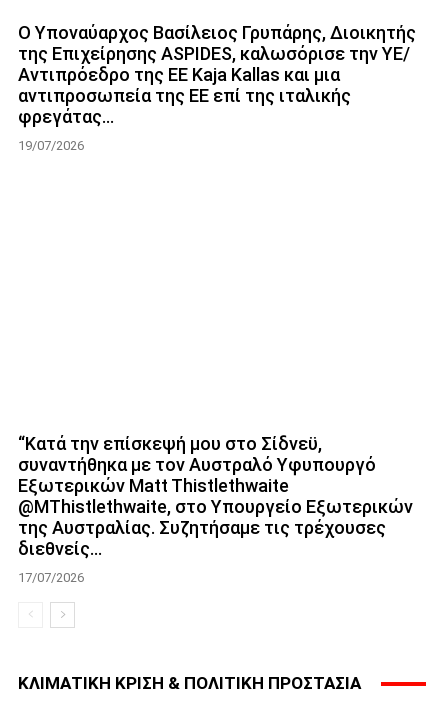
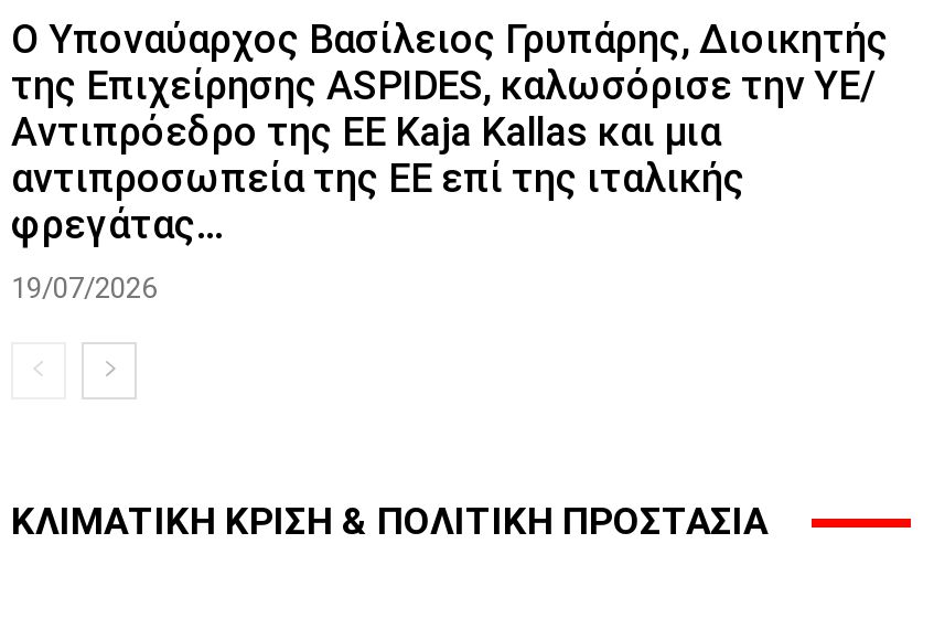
[18,433,413,585] “Κατά την επίσκεψή μου στο Σίδνεϋ, | συναντήθηκα με τον Αυστραλό Υφυπουργό | Εξωτερικών Matt Thistlethwaite | @MThistlethwaite, στο Υπουργείο Εξωτερικών | της Αυστραλίας. Συζητήσαμε τις τρέχουσες | διεθνείς... | 17/07/2026 -> none

